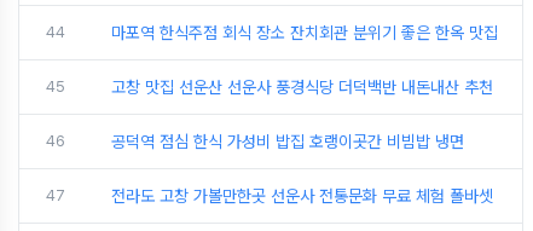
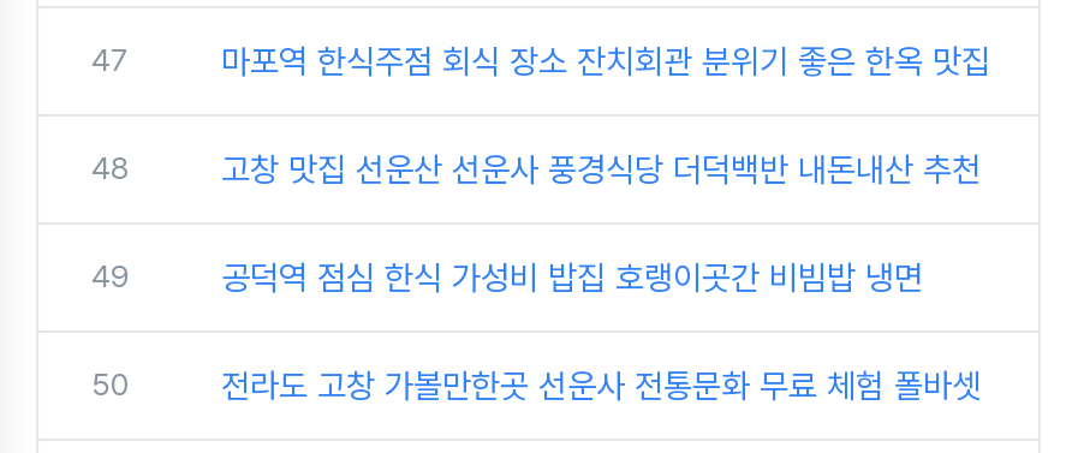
[46,23,65,41] 44 -> [91,42,130,78] 47
[46,77,65,96] 45 -> [91,150,130,186] 48
[46,132,65,150] 46 -> [91,258,130,294] 49
[46,186,65,204] 47 -> [91,366,130,403] 50

